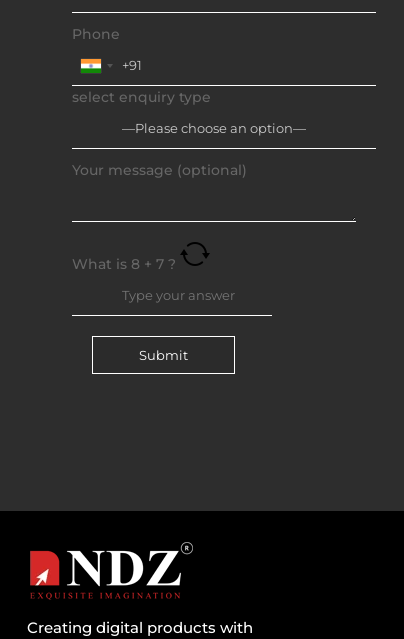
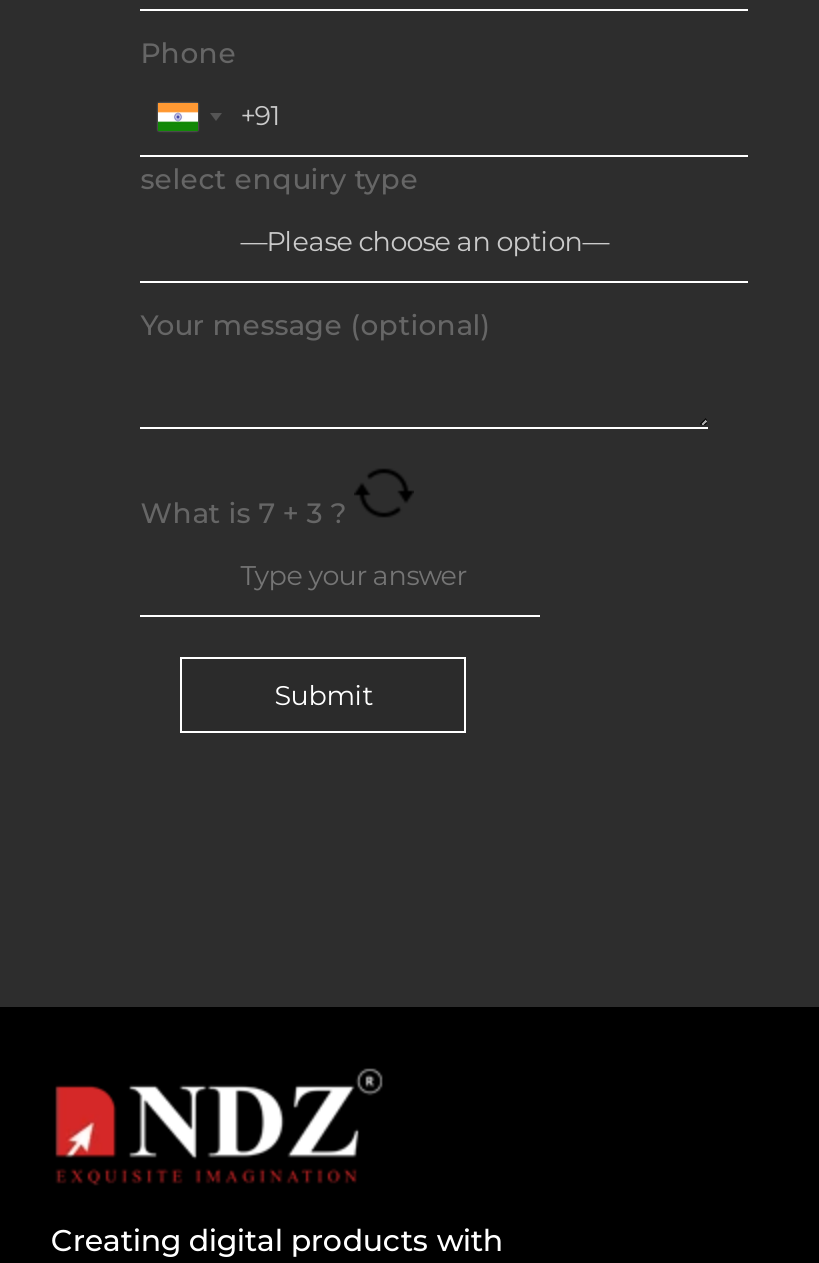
[72,255,180,273] What is 8 + 7? -> [140,495,354,531] What is 7 + 3?

